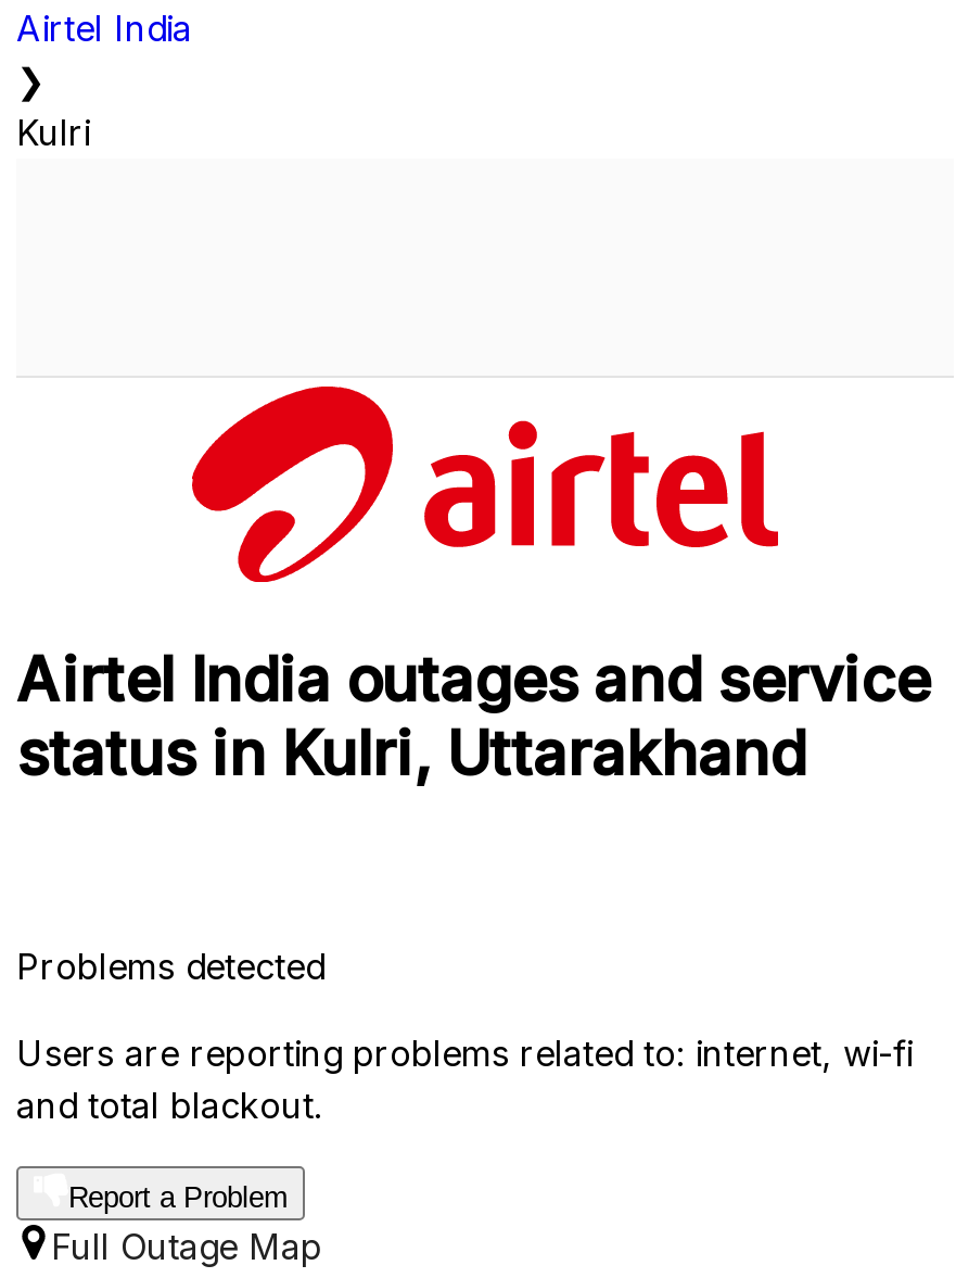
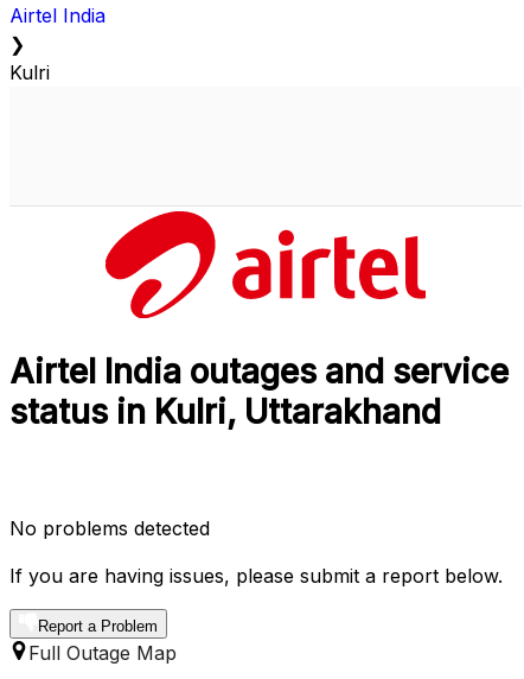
[16,946,324,989] Problems detected -> [9,517,210,541] No problems detected
[16,1032,913,1128] Users are reporting problems related to: internet, wi-fi | and total blackout. -> [9,564,503,588] If you are having issues, please submit a report below.

